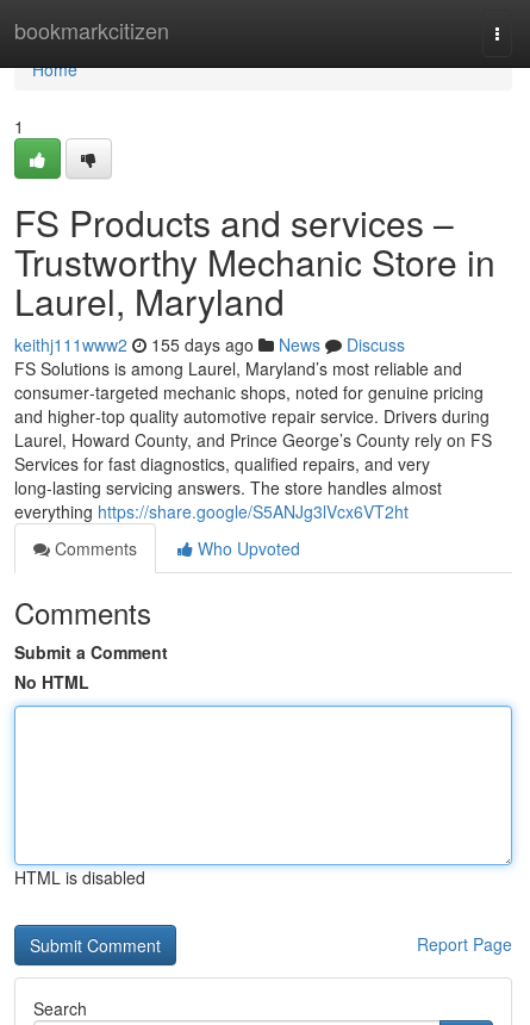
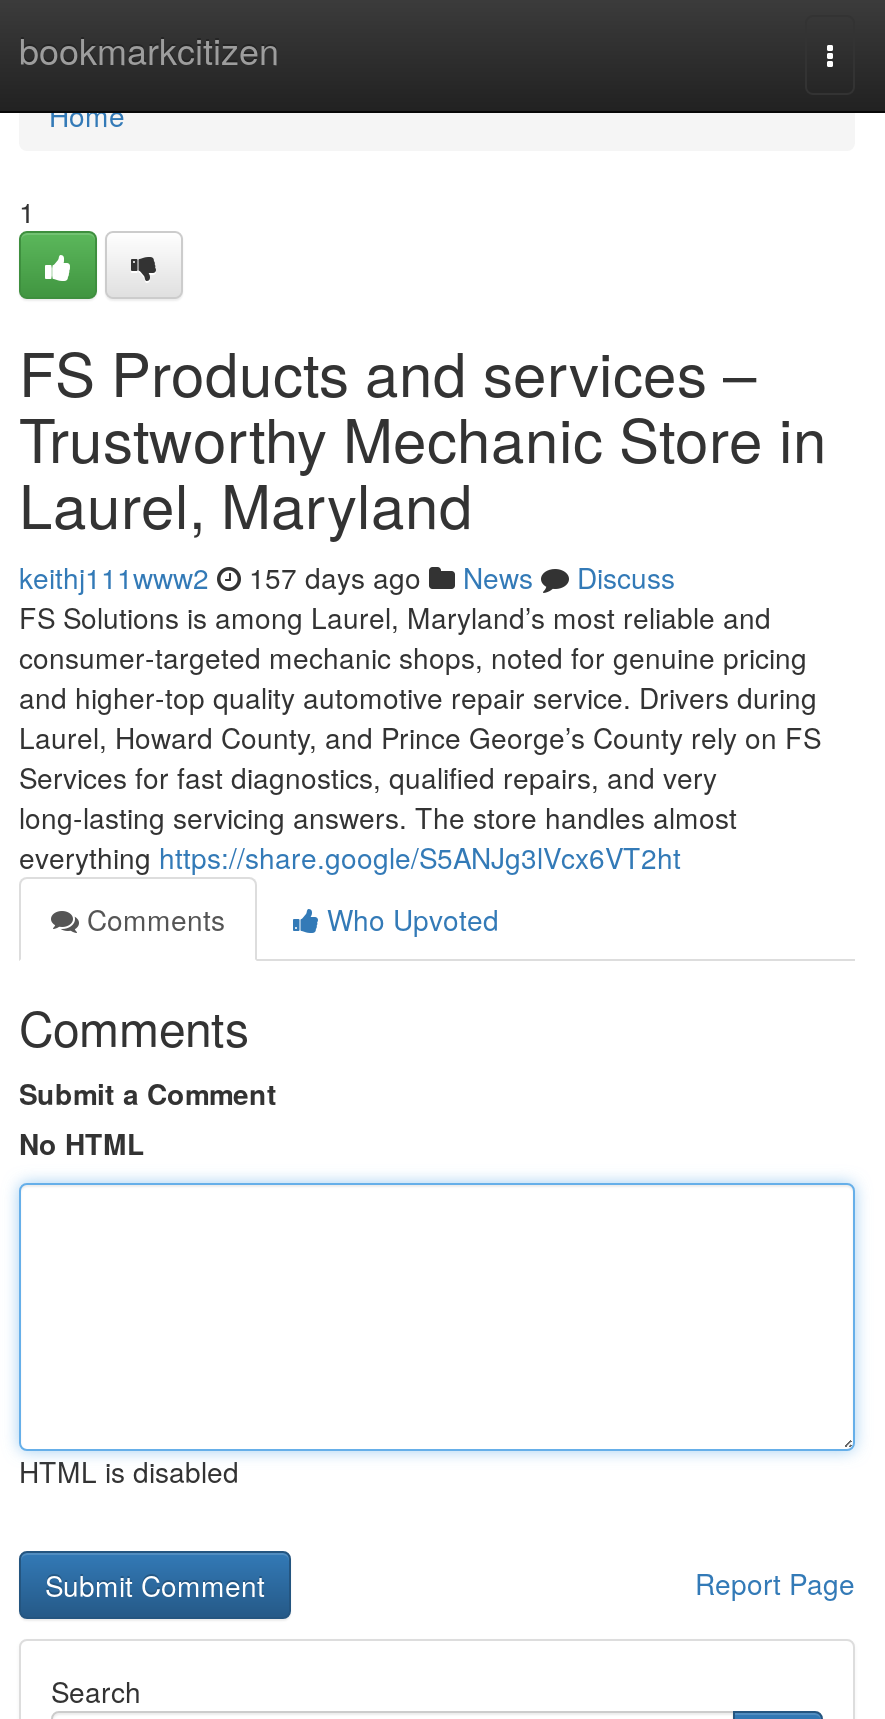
[14,333,405,356] keithj111www2 155 days ago News Discuss -> [19,557,675,597] keithj111www2 157 days ago News Discuss

